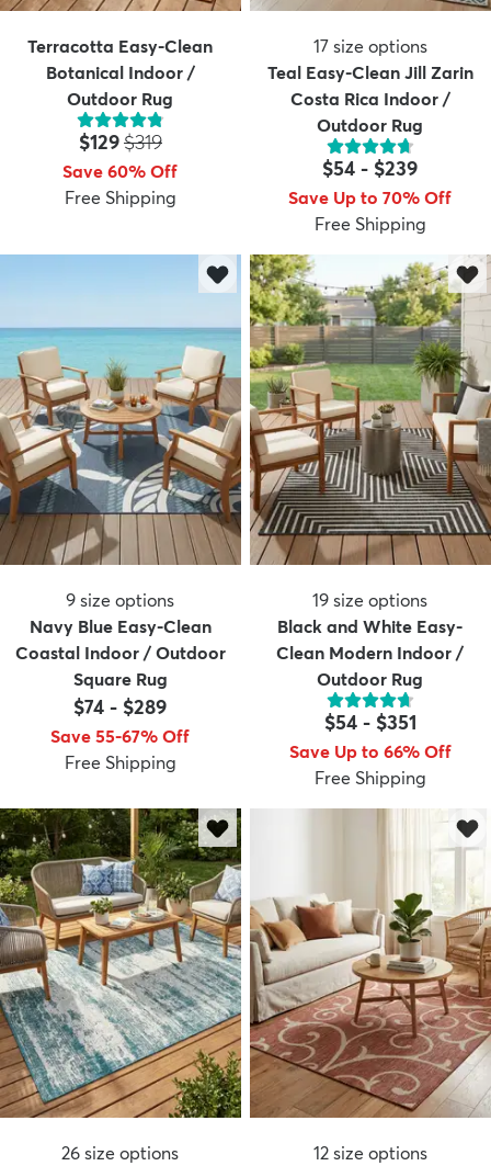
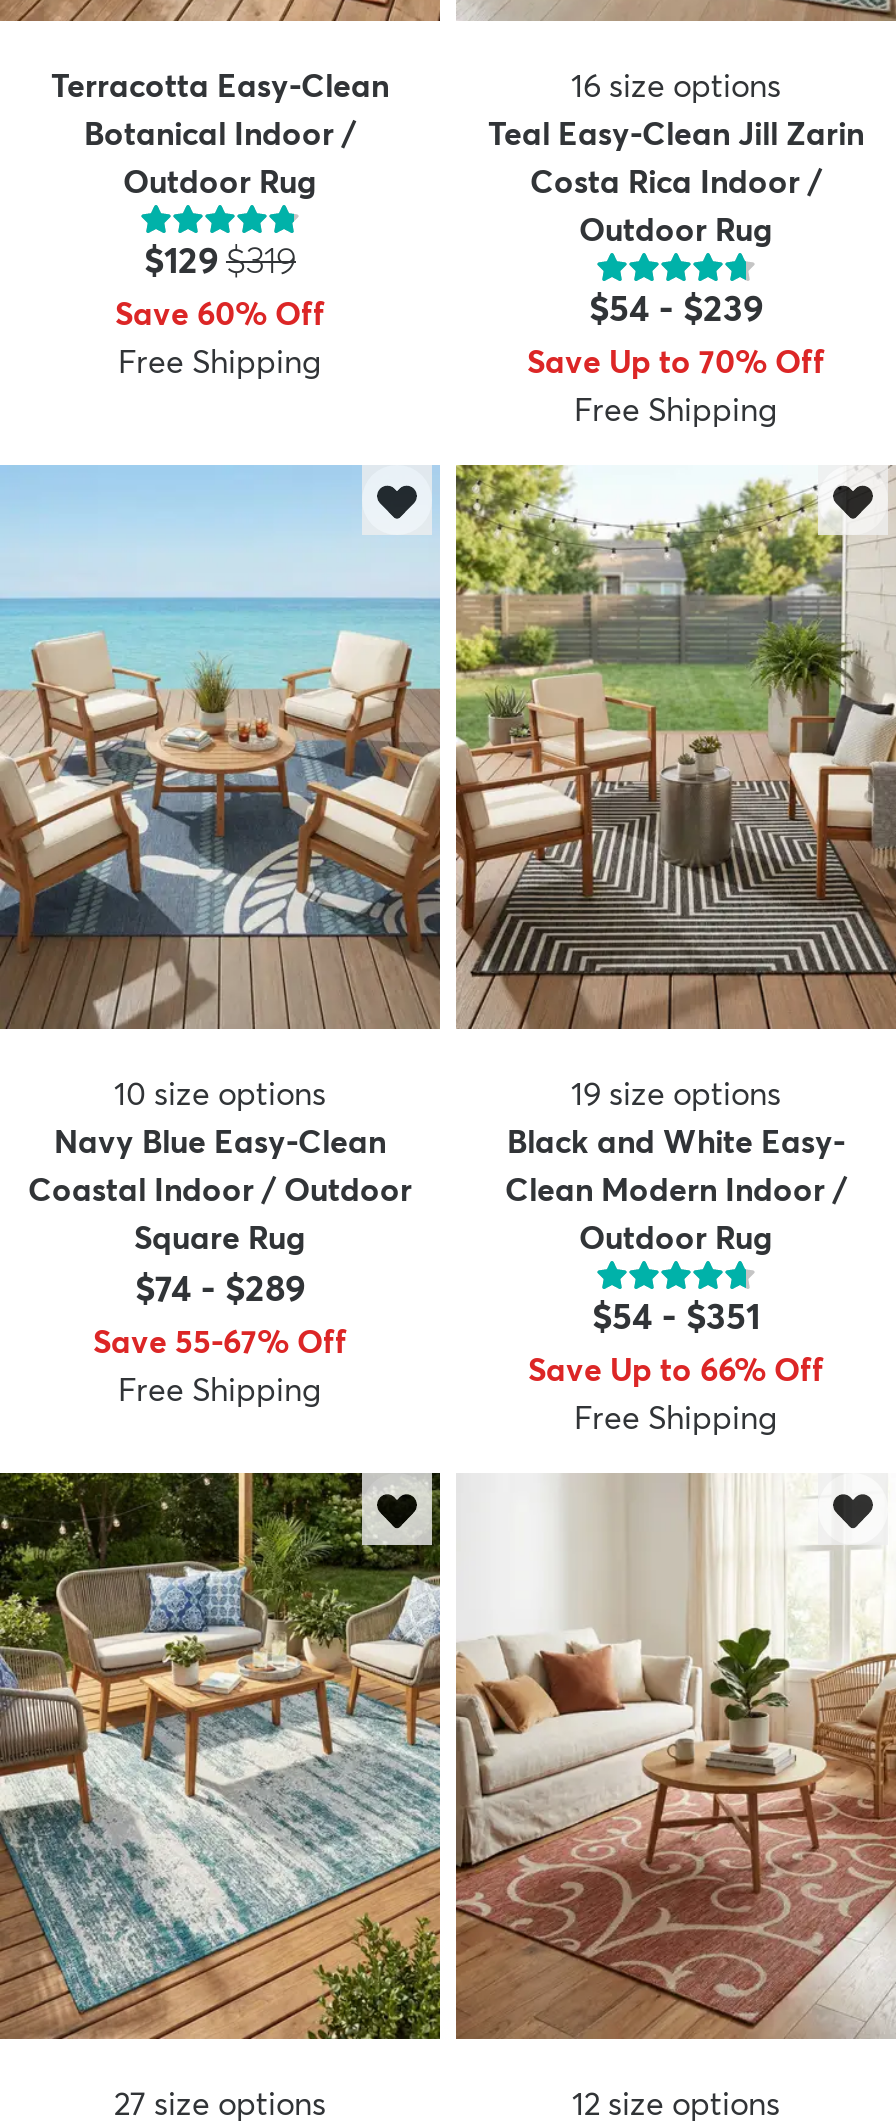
[313,35,427,57] 17 size options -> [571,65,781,105] 16 size options
[66,589,175,611] 9 size options -> [114,1074,326,1114] 10 size options
[62,1142,179,1164] 26 size options -> [114,2083,326,2123] 27 size options

